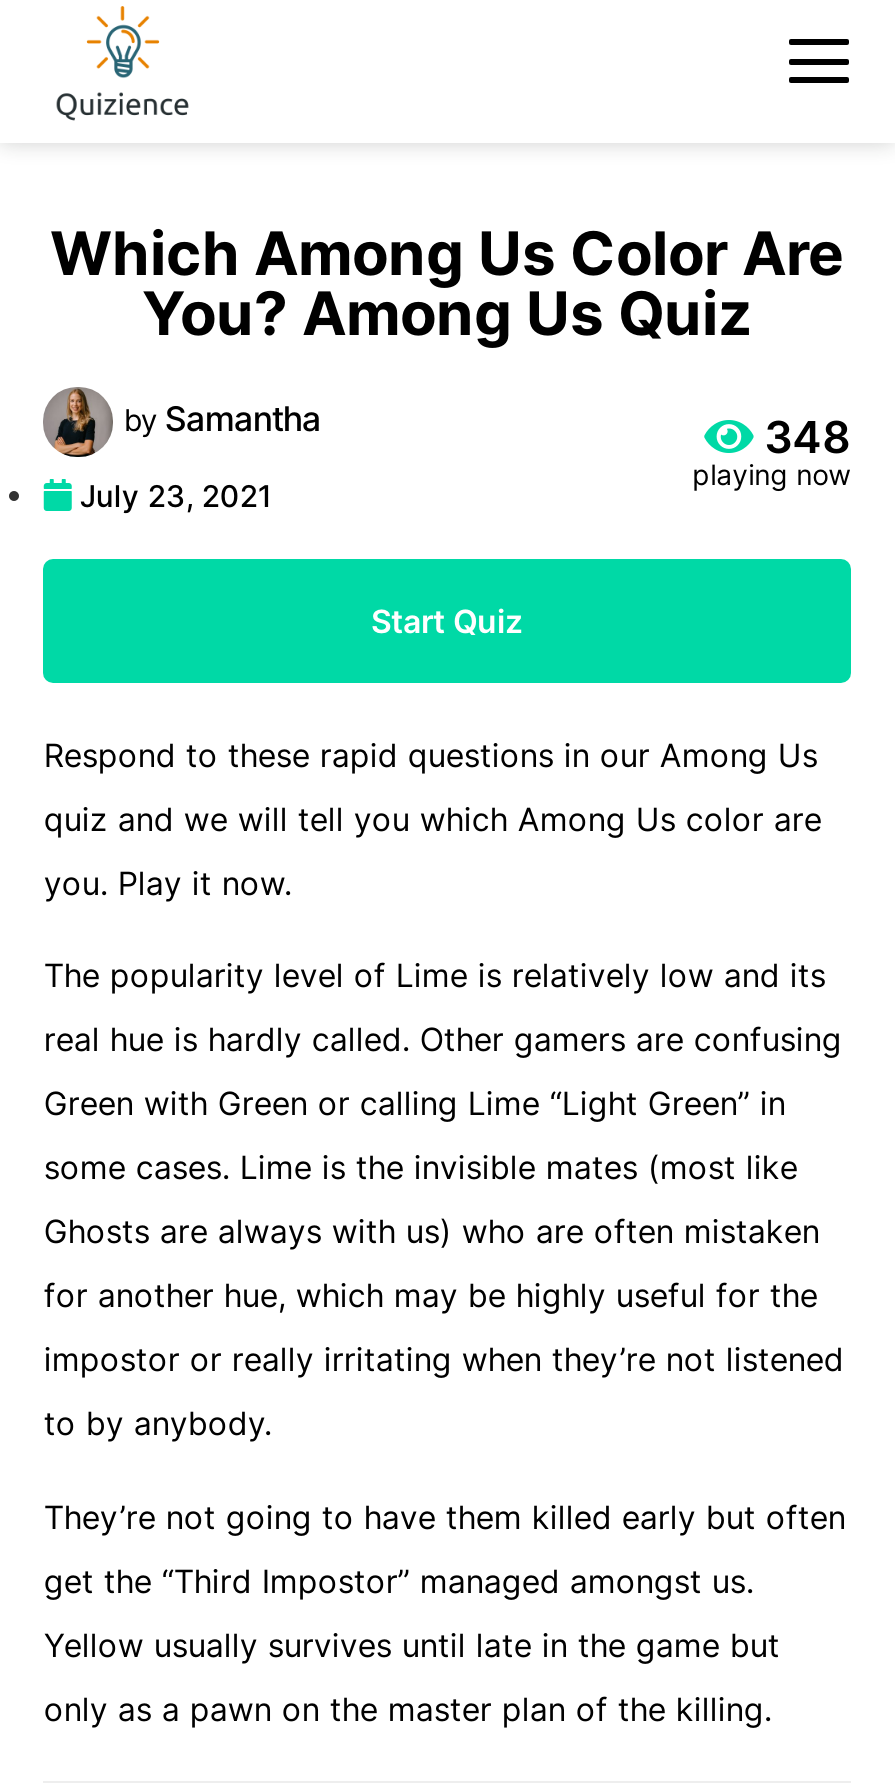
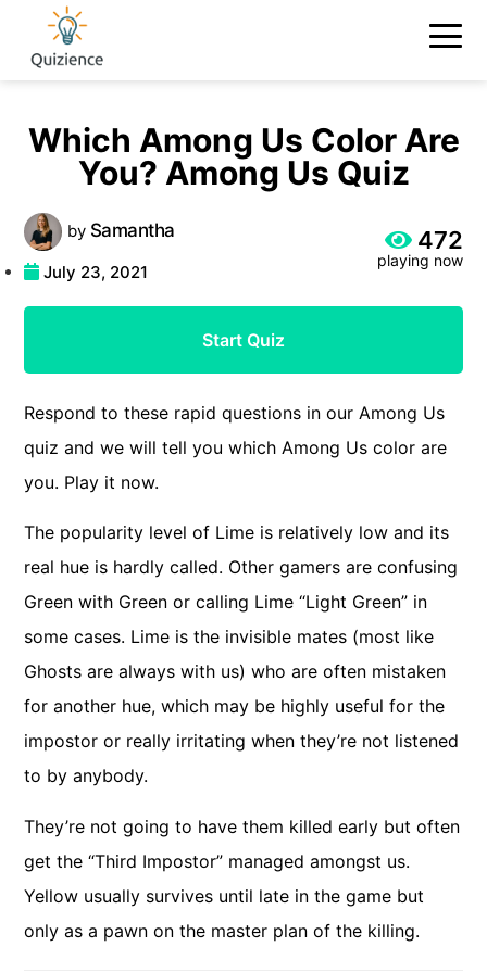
[754,410,850,462] 348 -> [412,225,463,254] 472

